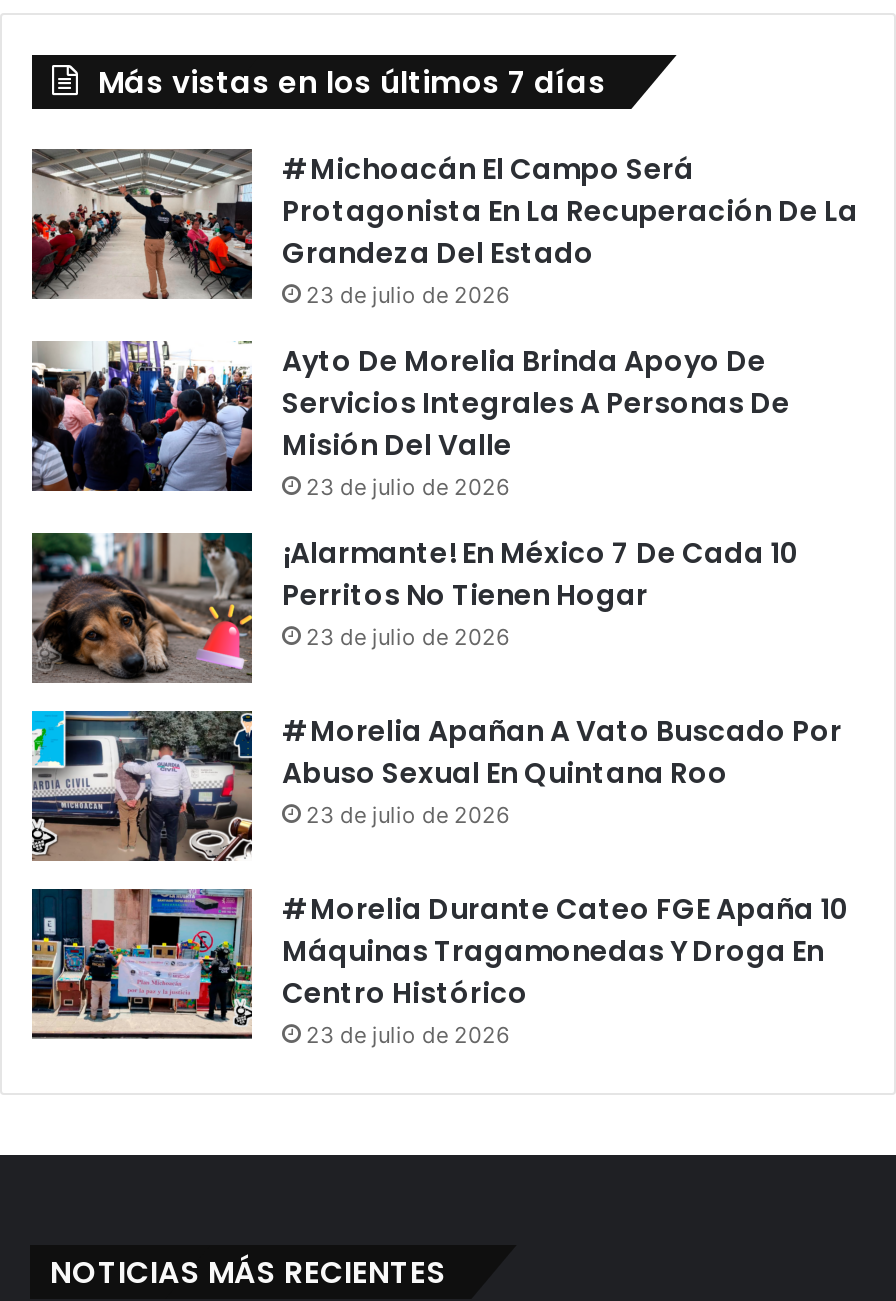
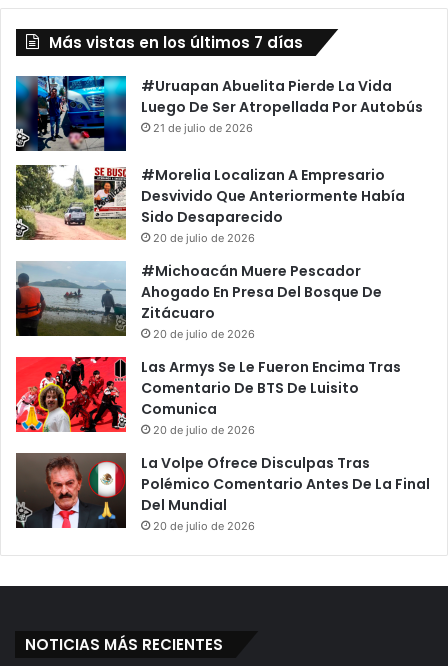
[30,147,858,308] [image] | #Michoacán El Campo Será | Protagonista En La Recuperación De La | Grandeza Del Estado | 23 de julio de 2026 -> [15,75,423,152] [image] | #Uruapan Abuelita Pierde La Vida | Luego De Ser Atropellada Por Autobús | 21 de julio de 2026
[30,327,790,500] [image] | Ayto De Morelia Brinda Apoyo De | Servicios Integrales A Personas De | Misión Del Valle | 23 de julio de 2026 -> [15,164,405,247] [image] | #Morelia Localizan A Empresario | Desvivido Que Anteriormente Había | Sido Desaparecido | 20 de julio de 2026
[30,521,800,685] [image] | ¡Alarmante! En México 7 De Cada 10 | Perritos No Tienen Hogar | 23 de julio de 2026 -> [16,261,382,343] [image] | #Michoacán Muere Pescador | Ahogado En Presa Del Bosque De | Zitácuaro | 20 de julio de 2026
[30,709,842,863] [image] | #Morelia Apañan A Vato Buscado Por | Abuso Sexual En Quintana Roo | 23 de julio de 2026 -> [15,356,401,437] [image] | Las Armys Se Le Fueron Encima Tras | Comentario De BTS De Luisito | Comunica | 20 de julio de 2026
[30,887,850,1048] [image] | #Morelia Durante Cateo FGE Apaña 10 | Máquinas Tragamonedas Y Droga En | Centro Histórico | 23 de julio de 2026 -> [15,452,430,533] [image] | La Volpe Ofrece Disculpas Tras | Polémico Comentario Antes De La Final | Del Mundial | 20 de julio de 2026

